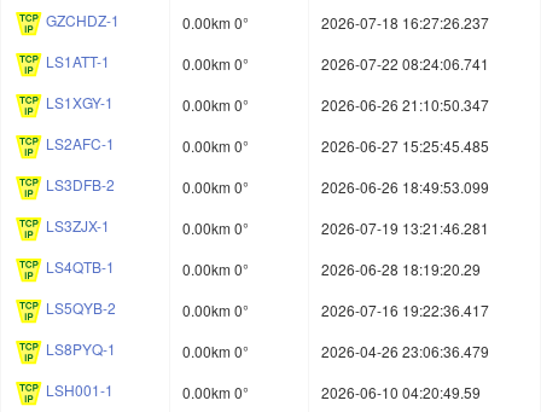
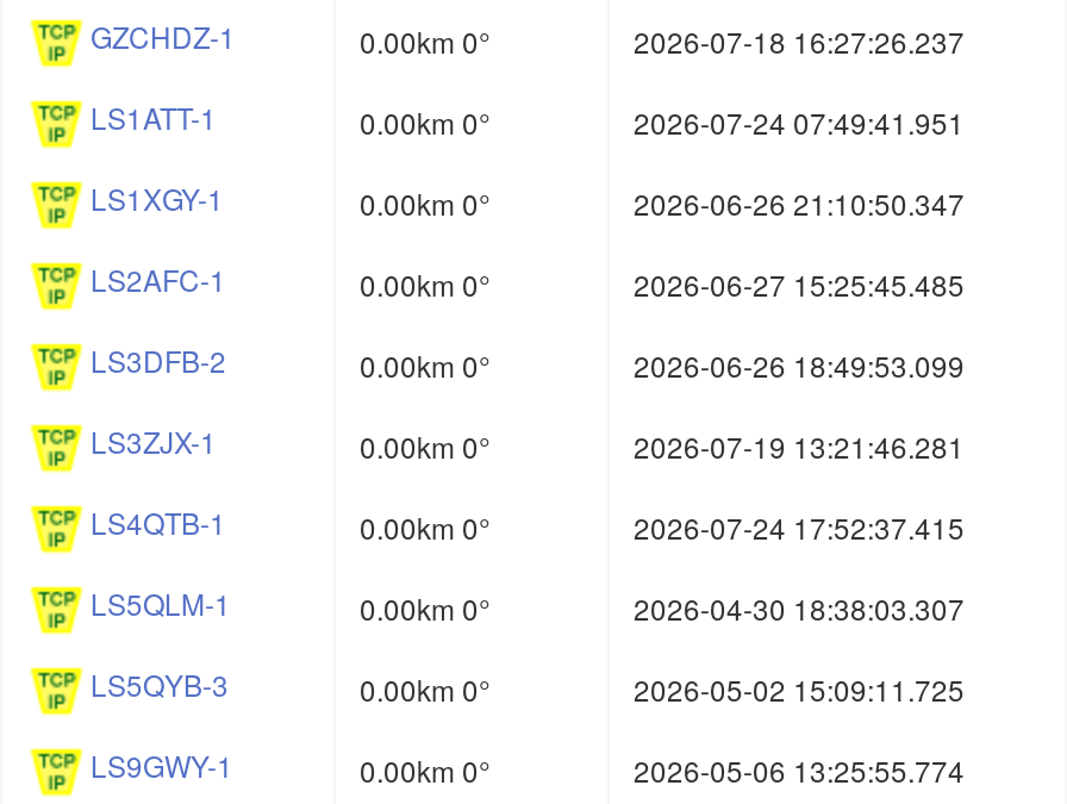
[321,53,489,74] 2026-07-22 08:24:06.741 -> [634,101,965,142] 2026-07-24 07:49:41.951
[321,259,481,279] 2026-06-28 18:19:20.29 -> [634,506,965,547] 2026-07-24 17:52:37.415
[46,297,116,318] LS5QYB-2 -> [91,583,231,623] LS5QLM-1
[321,300,489,320] 2026-07-16 19:22:36.417 -> [634,587,965,628] 2026-04-30 18:38:03.307
[46,338,116,359] LS8PYQ-1 -> [91,664,229,704] LS5QYB-3
[321,341,489,361] 2026-04-26 23:06:36.479 -> [634,668,965,709] 2026-05-02 15:09:11.725
[46,379,114,400] LSH001-1 -> [91,745,233,785] LS9GWY-1
[321,382,481,402] 2026-06-10 04:20:49.59 -> [634,749,965,790] 2026-05-06 13:25:55.774

